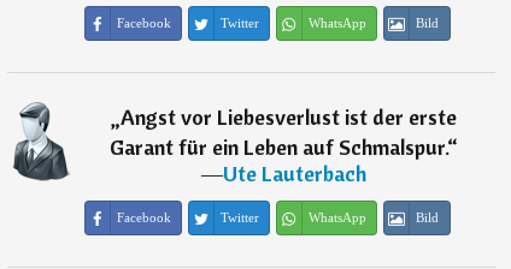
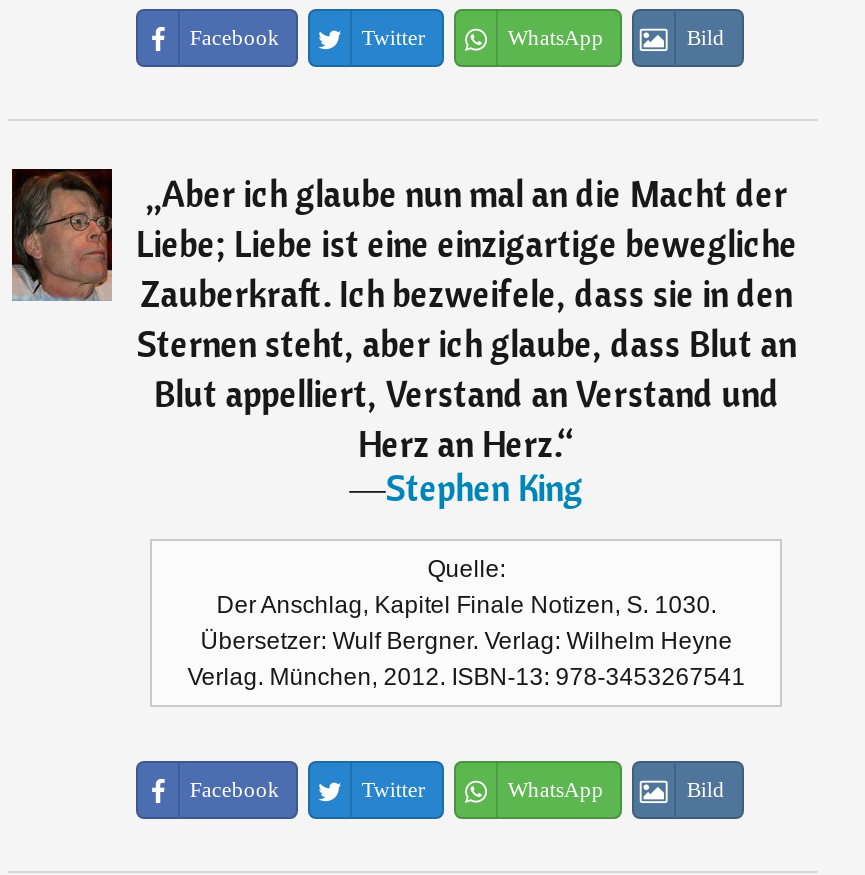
[12,102,458,188] [image] | „Angst vor Liebesverlust ist der erste | Garant für ein Leben auf Schmalspur.“ | ―Ute Lauterbach -> [10,167,797,691] [image] | „Aber ich glaube nun mal an die Macht der | Liebe; Liebe ist eine einzigartige bewegliche | Zauberkraft. Ich bezweifele, dass sie in den | Sternen steht, aber ich glaube, dass Blut an | Blut appelliert, Verstand an Verstand und | Herz an Herz.“ | ―Stephen King | Quelle: | Der Anschlag, Kapitel Finale Notizen, S. 1030. | Übersetzer: Wulf Bergner. Verlag: Wilhelm Heyne | Verlag. München, 2012. ISBN-13: 978-3453267541

